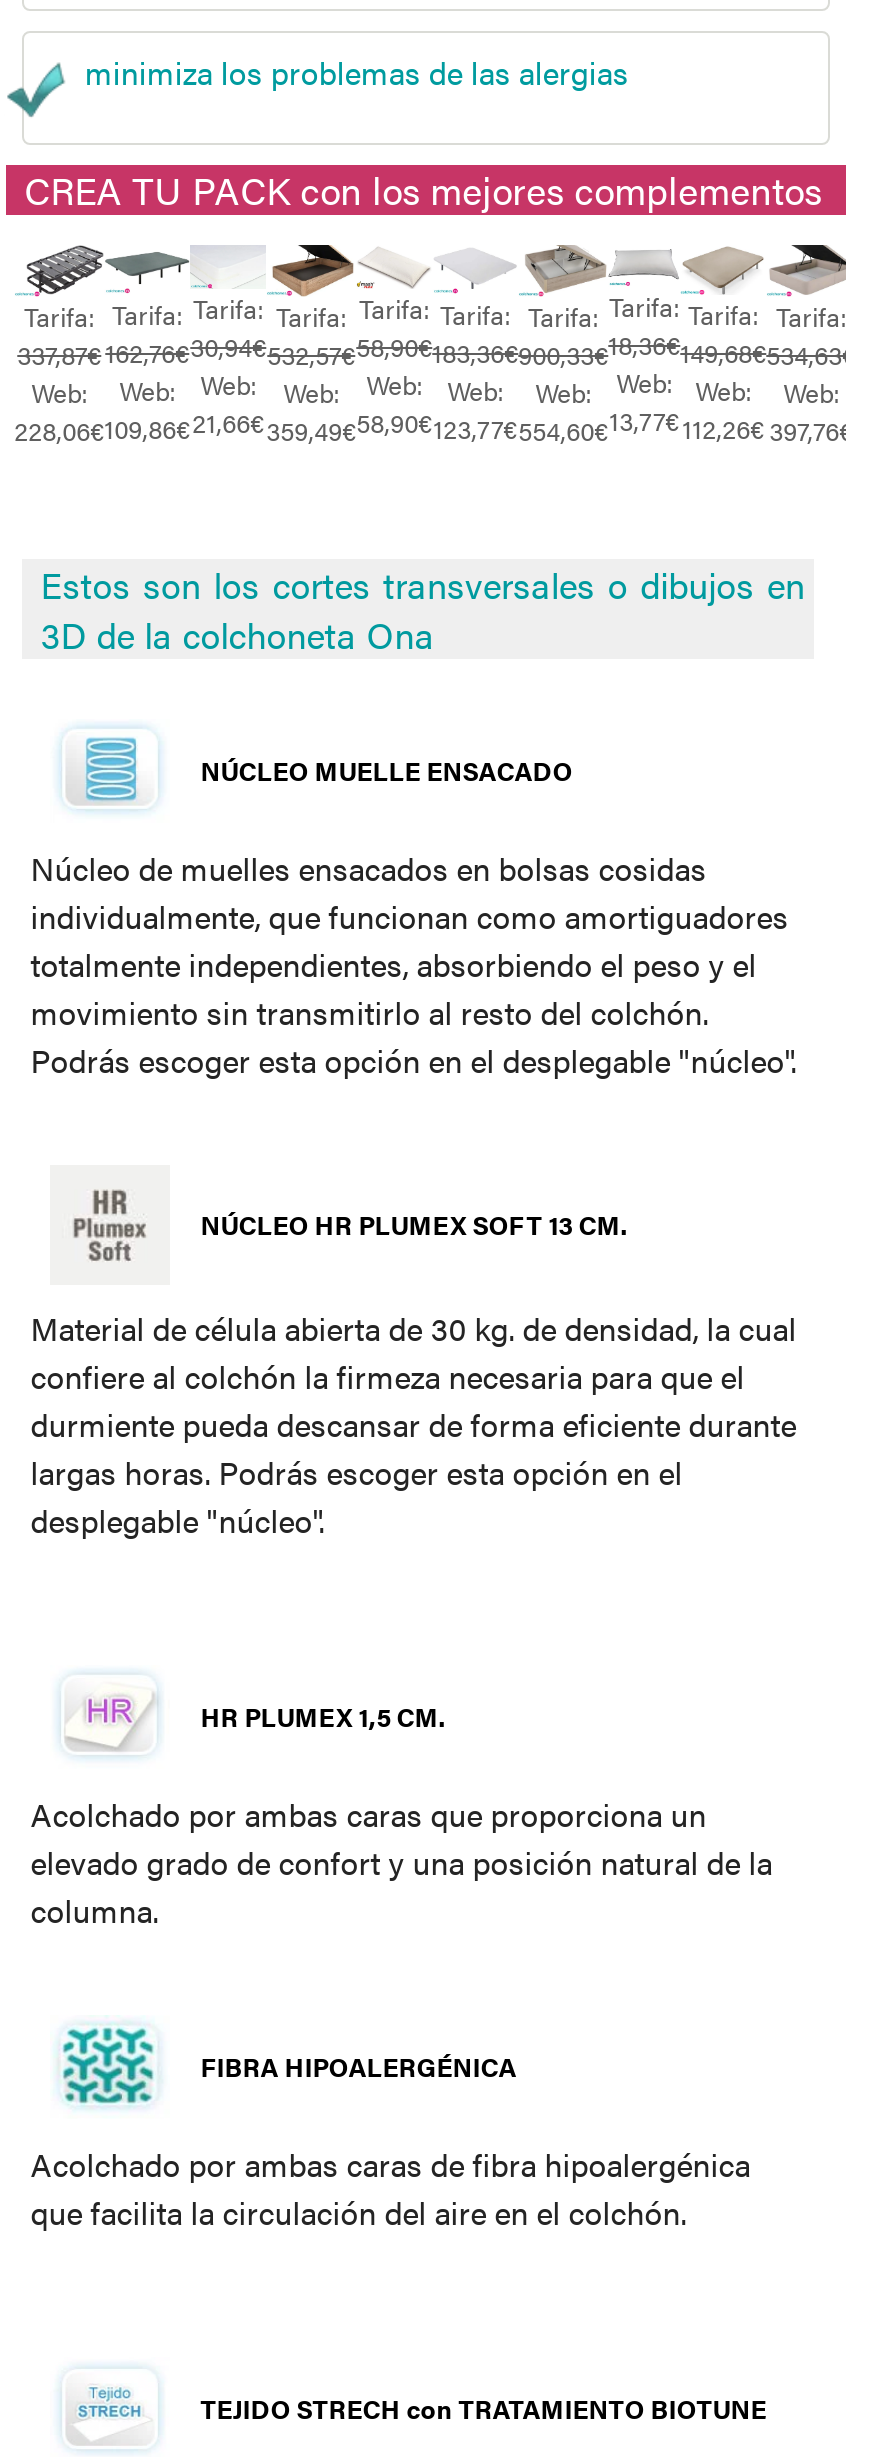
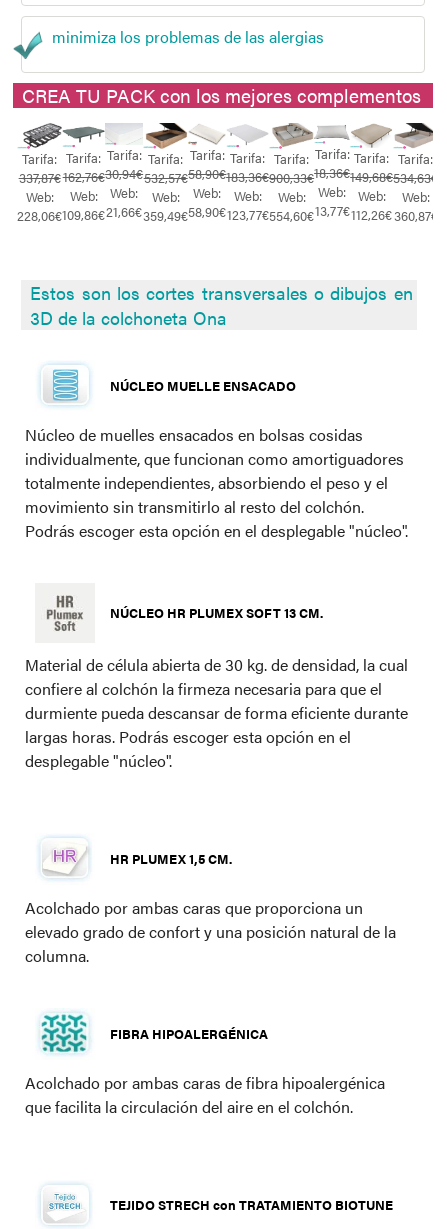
[769,410,853,448] 397,76€ -> [394,206,438,225] 360,87€

